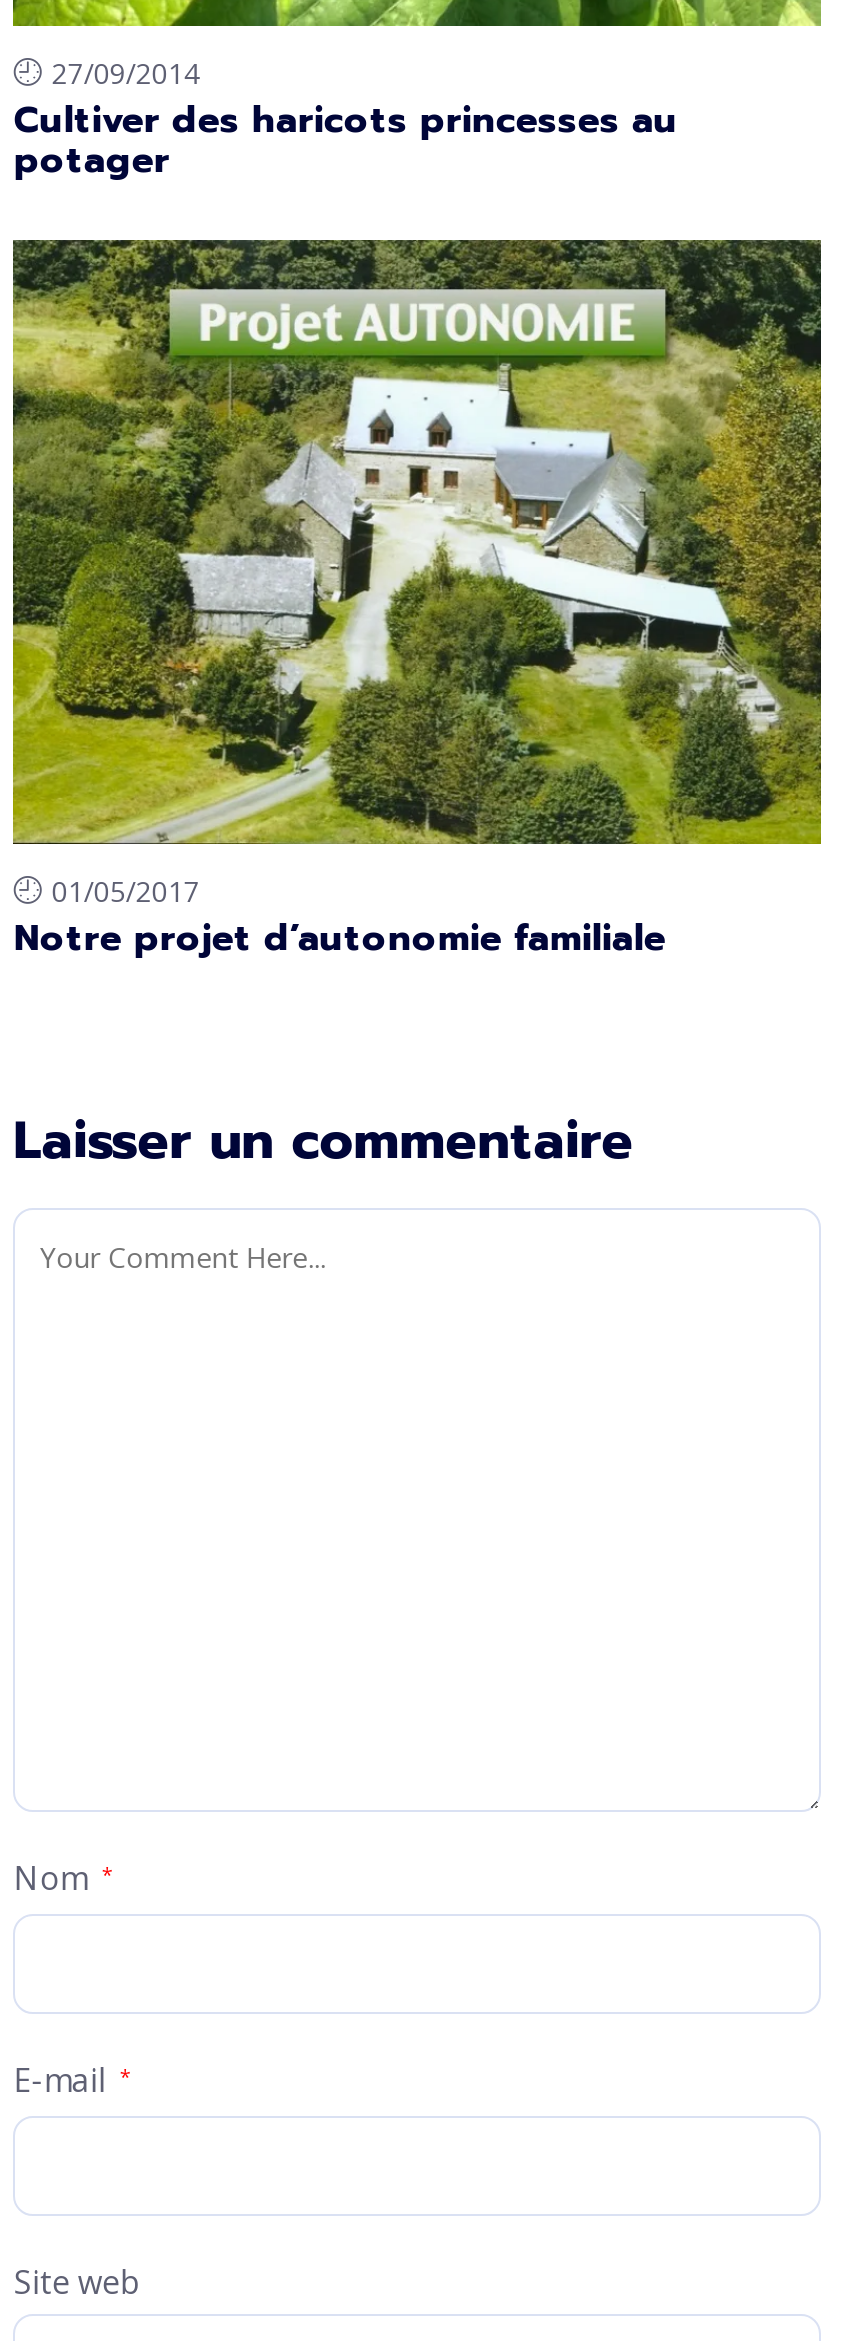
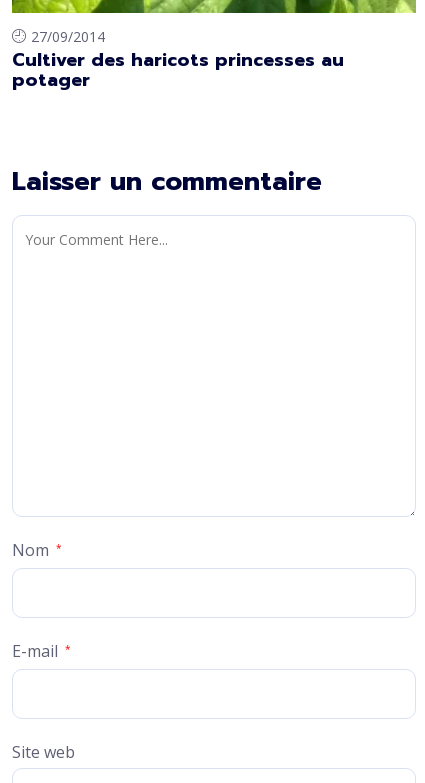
[11,238,823,967] [image] | 01/05/2017 | Notre projet d’autonomie familiale -> none

